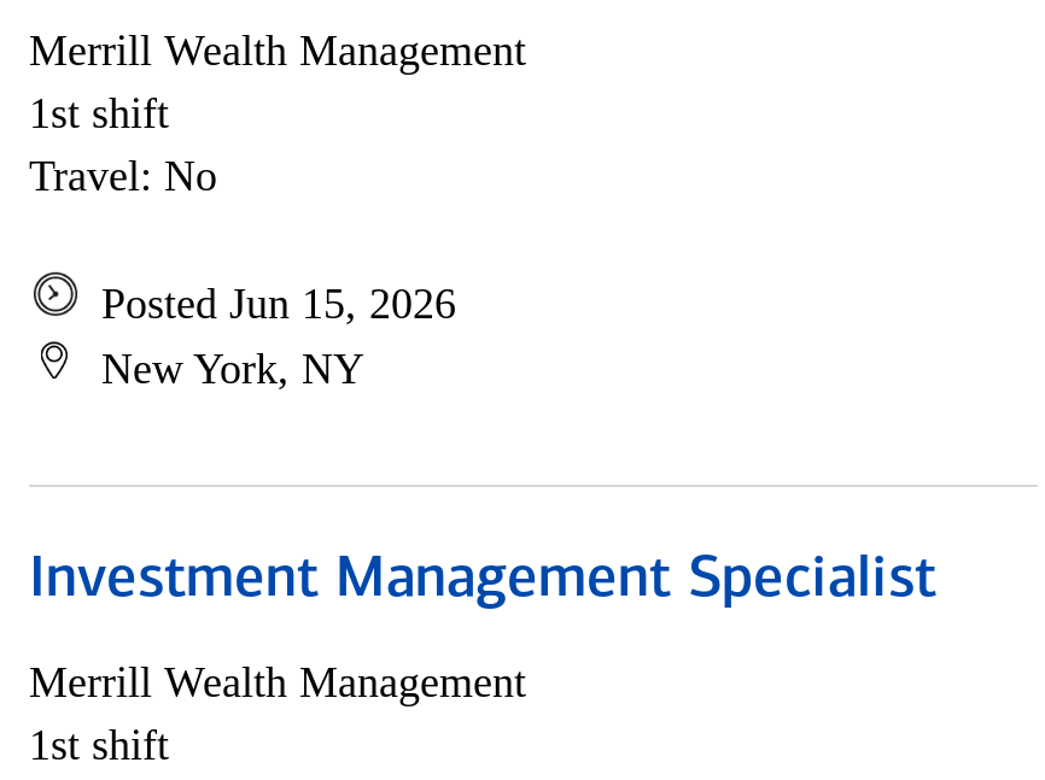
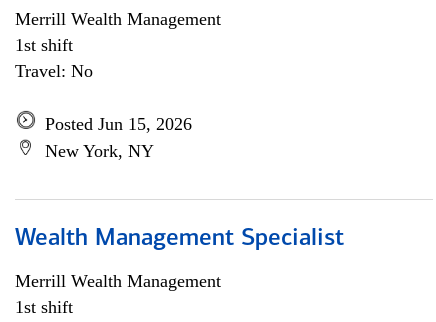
[29,552,936,610] Investment Management Specialist -> [15,227,344,251] Wealth Management Specialist

